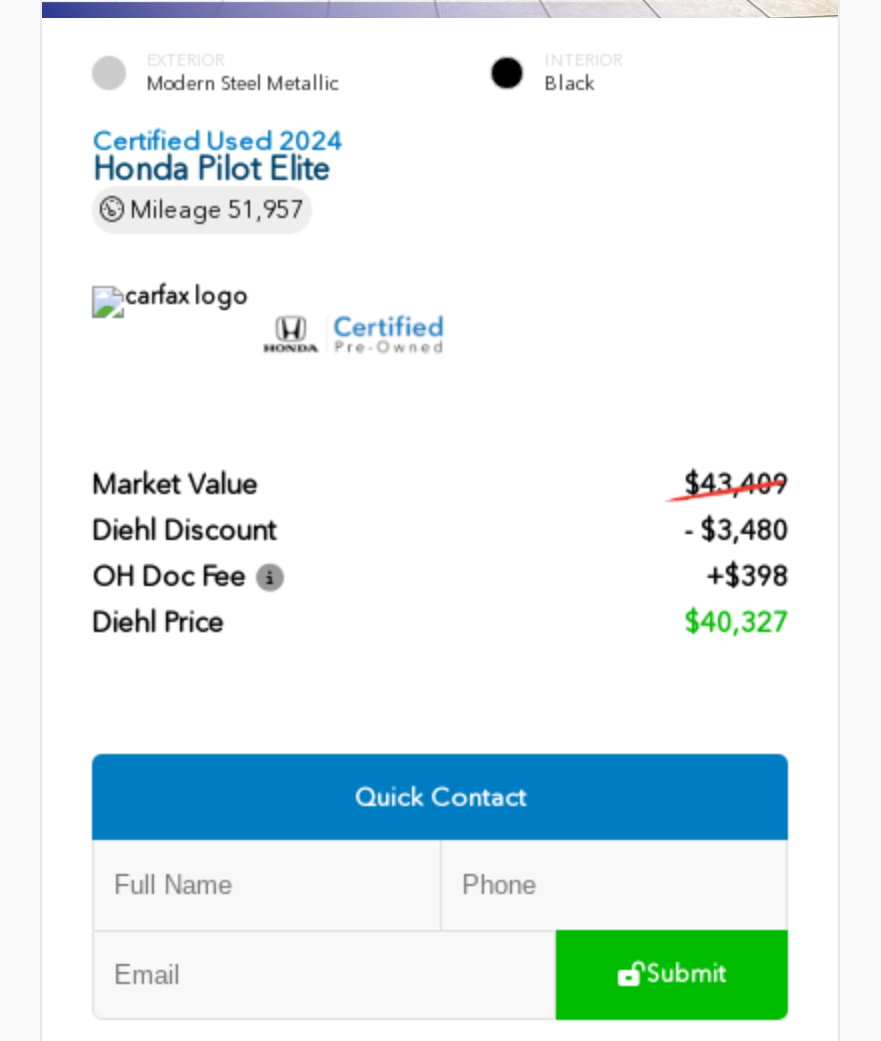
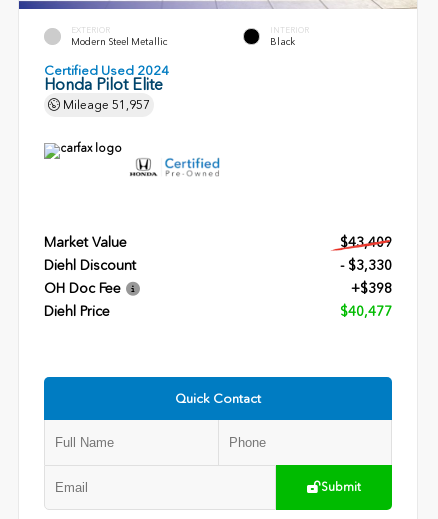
[684,513,788,547] - $3,480 -> [340,257,392,274] - $3,330
[684,605,788,639] $40,327 -> [340,303,392,320] $40,477

